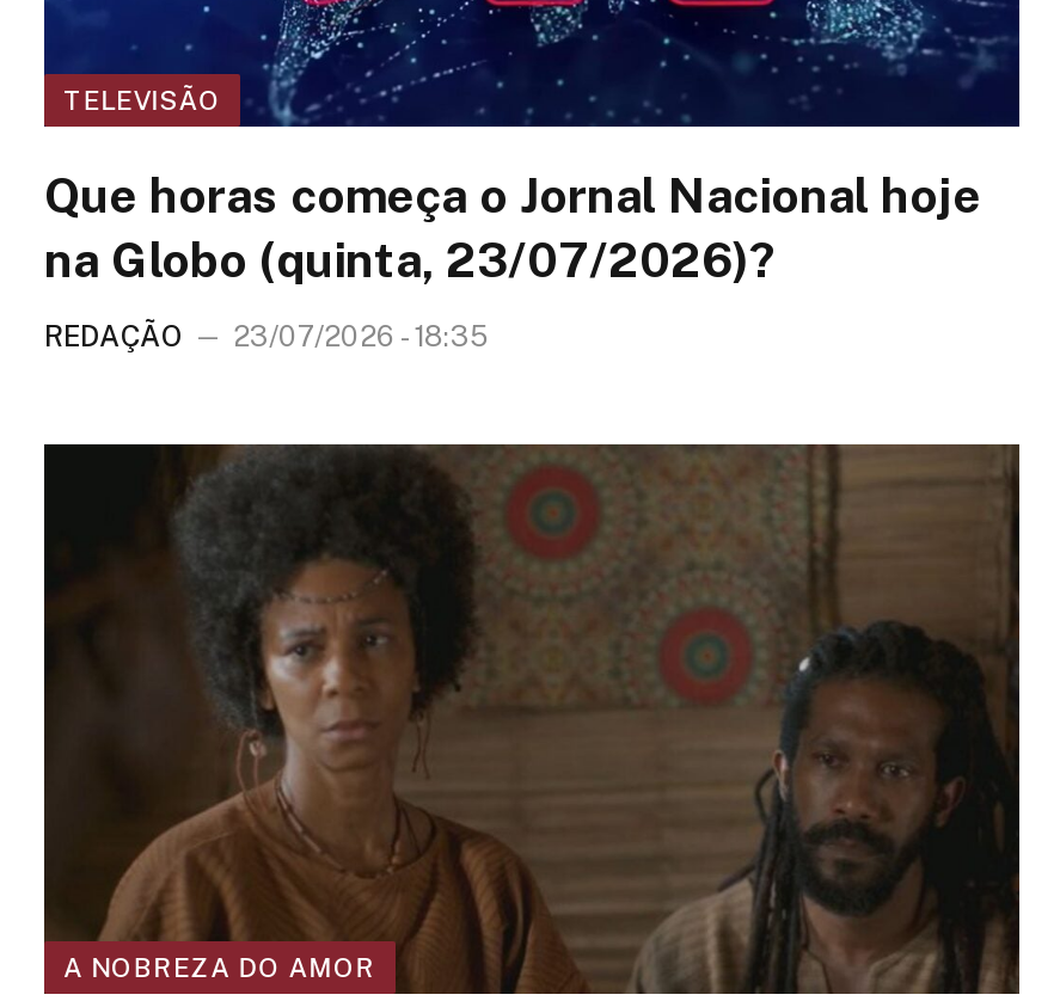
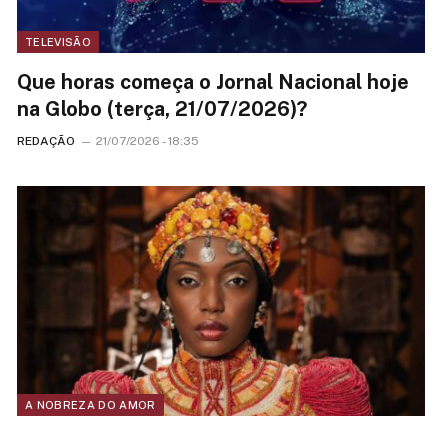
[44,232,773,289] na Globo (quinta, 23/07/2026)? -> [17,97,307,121] na Globo (terça, 21/07/2026)?
[44,320,489,354] REDAÇÃO 23/07/2026 - 18:35 -> [17,134,199,148] REDAÇÃO 21/07/2026 - 18:35
[66,442,1017,996] [image] -> [26,185,424,417] [image]

